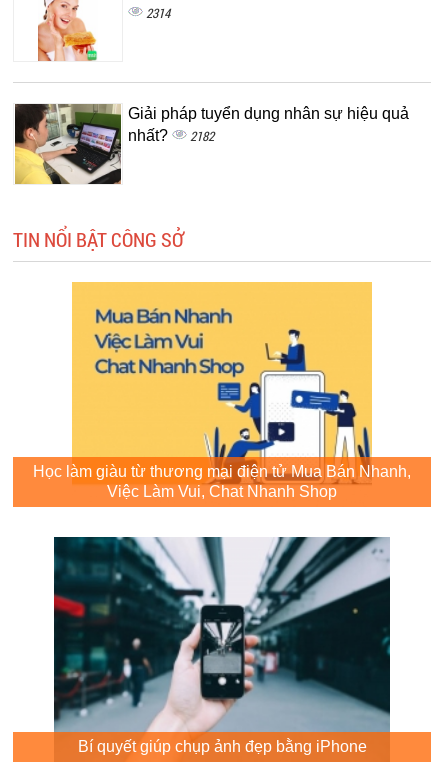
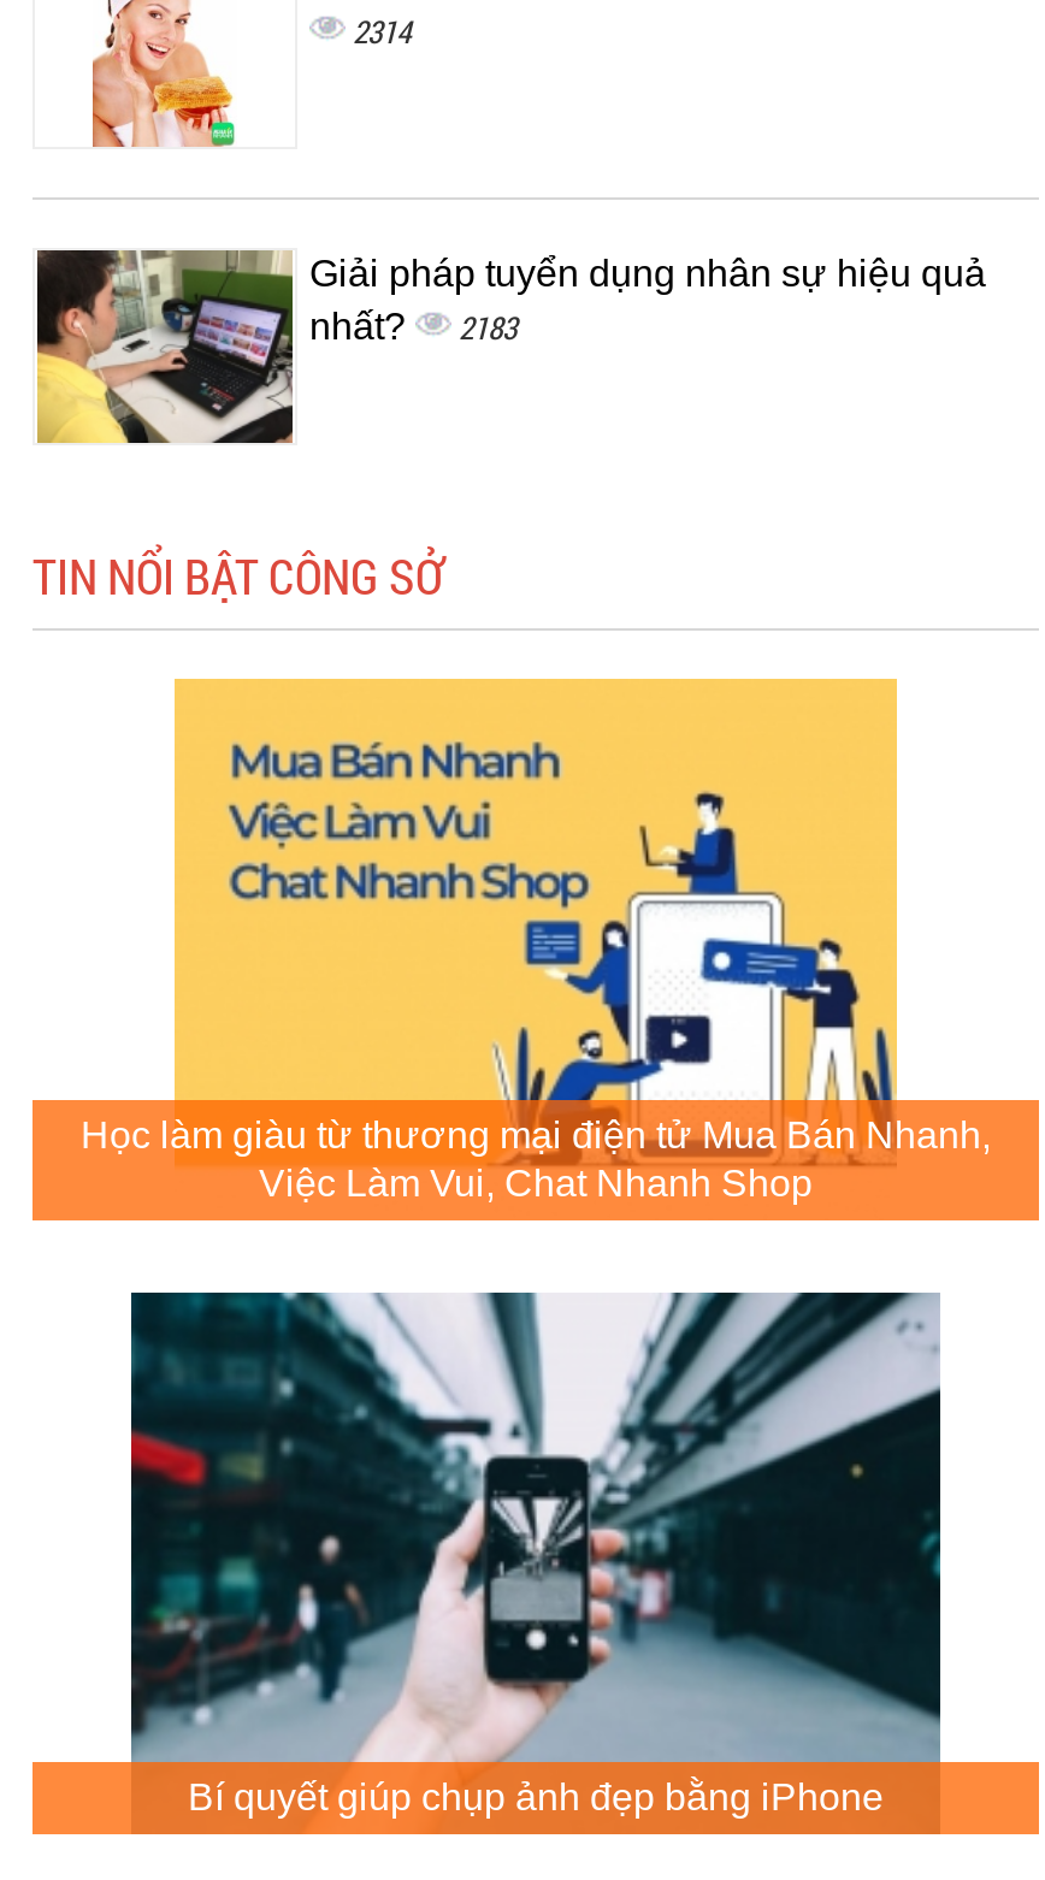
[128,126,214,144] nhất? 2182 -> [309,305,516,348] nhất? 2183

